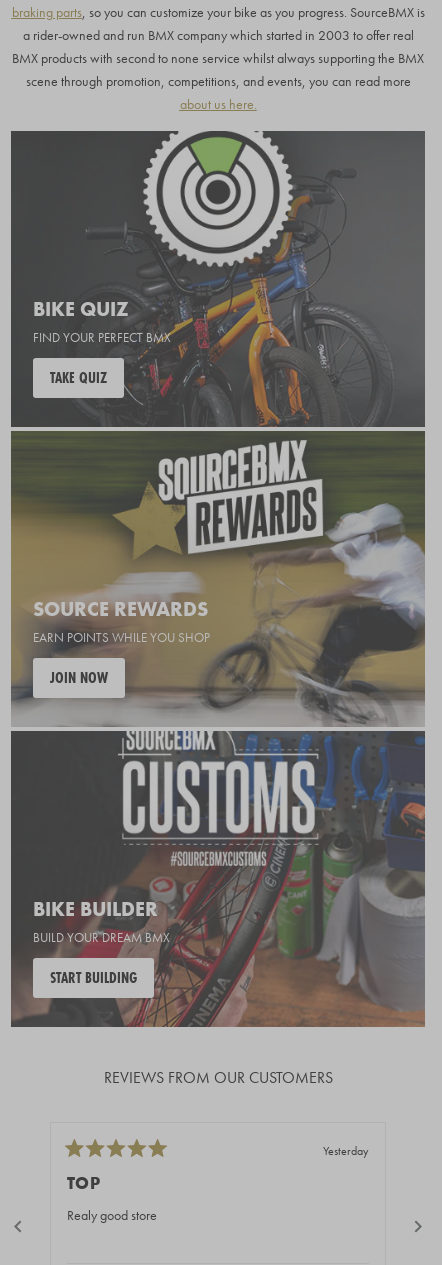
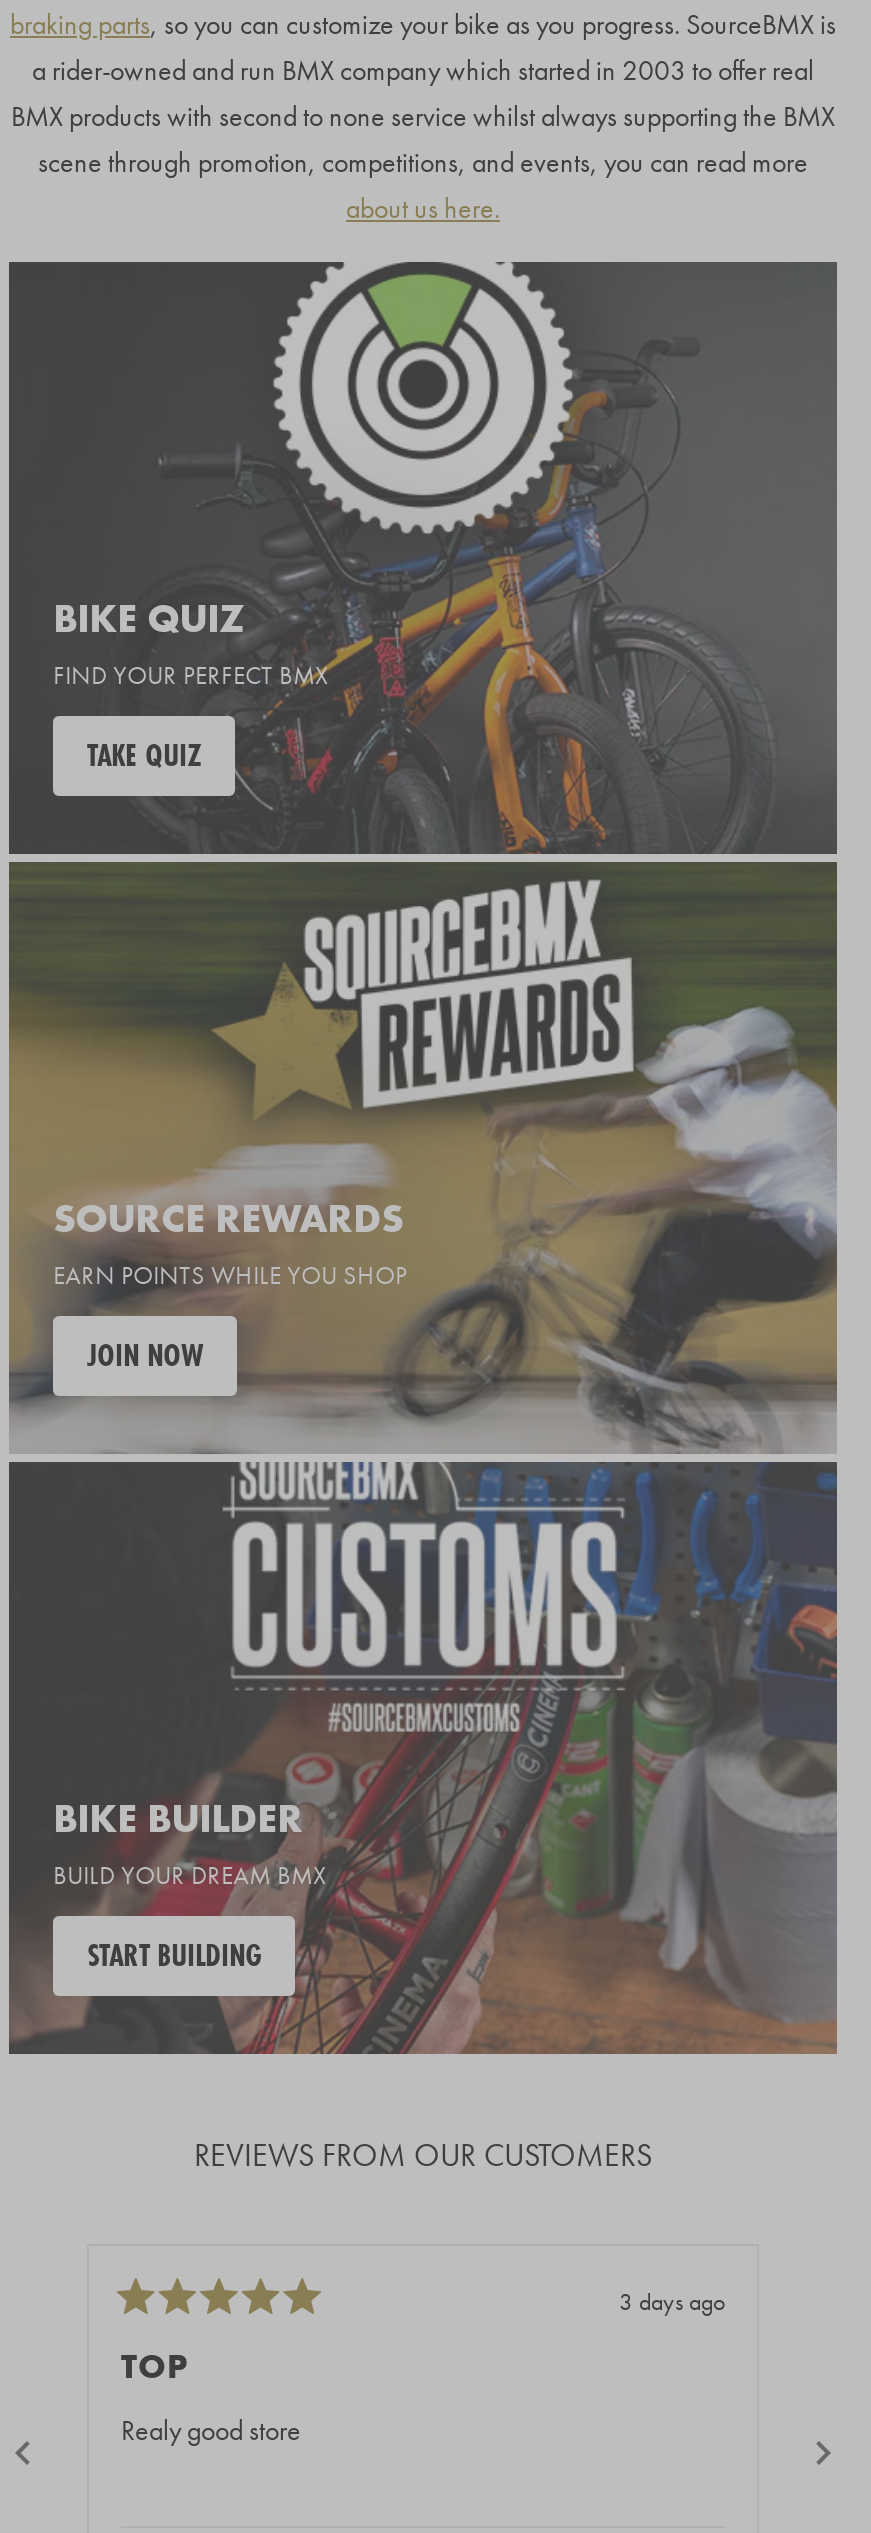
[323,1143,369,1159] Yesterday -> [619,2286,725,2318] 3 days ago

